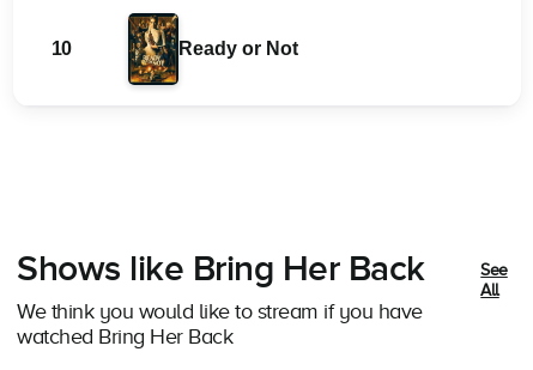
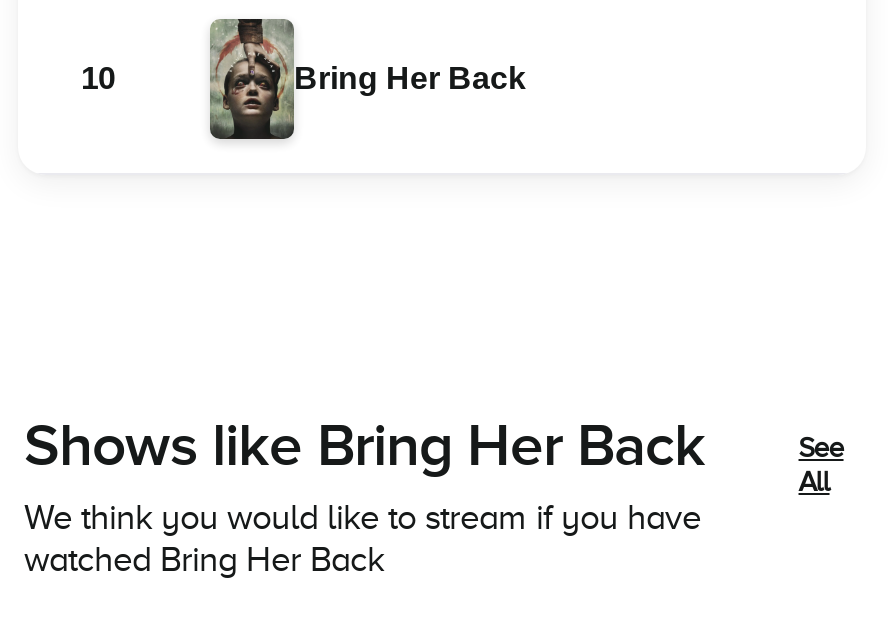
[127,13,298,83] [image] | Ready or Not -> [208,17,526,139] [image] | Bring Her Back

